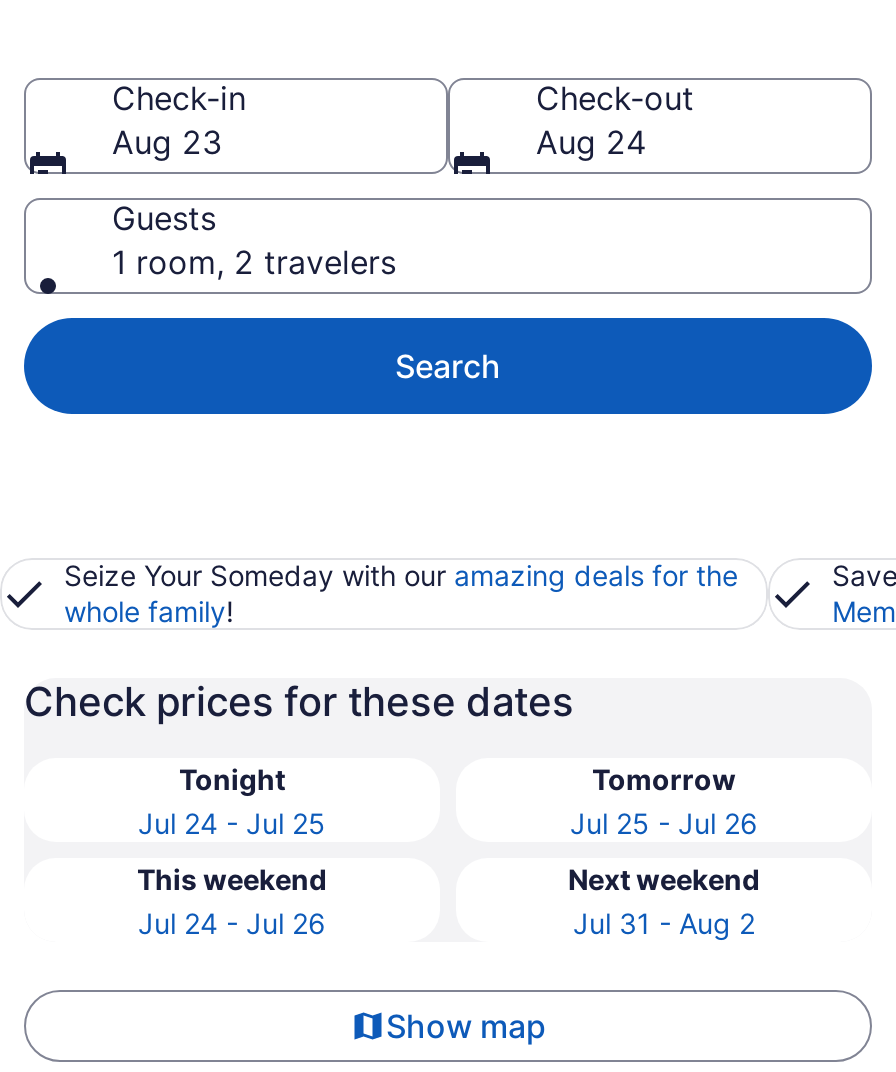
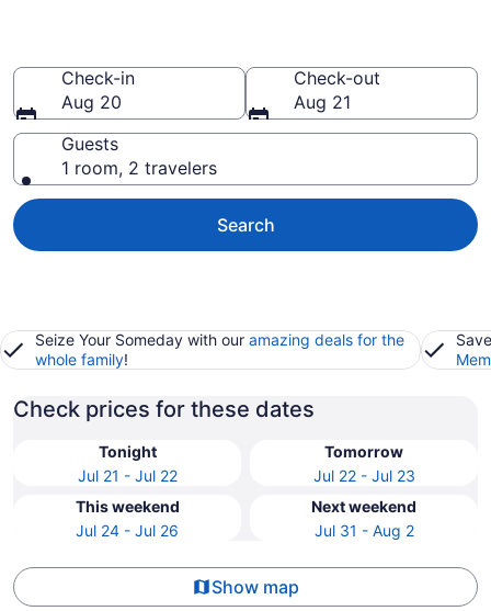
[112,122,222,162] Aug 23 -> [61,91,122,113] Aug 20
[536,122,646,162] Aug 24 -> [294,91,351,113] Aug 21
[138,806,326,840] Jul 24 - Jul 25 -> [77,466,177,485] Jul 21 - Jul 22
[570,806,758,840] Jul 25 - Jul 26 -> [313,466,415,485] Jul 22 - Jul 23

